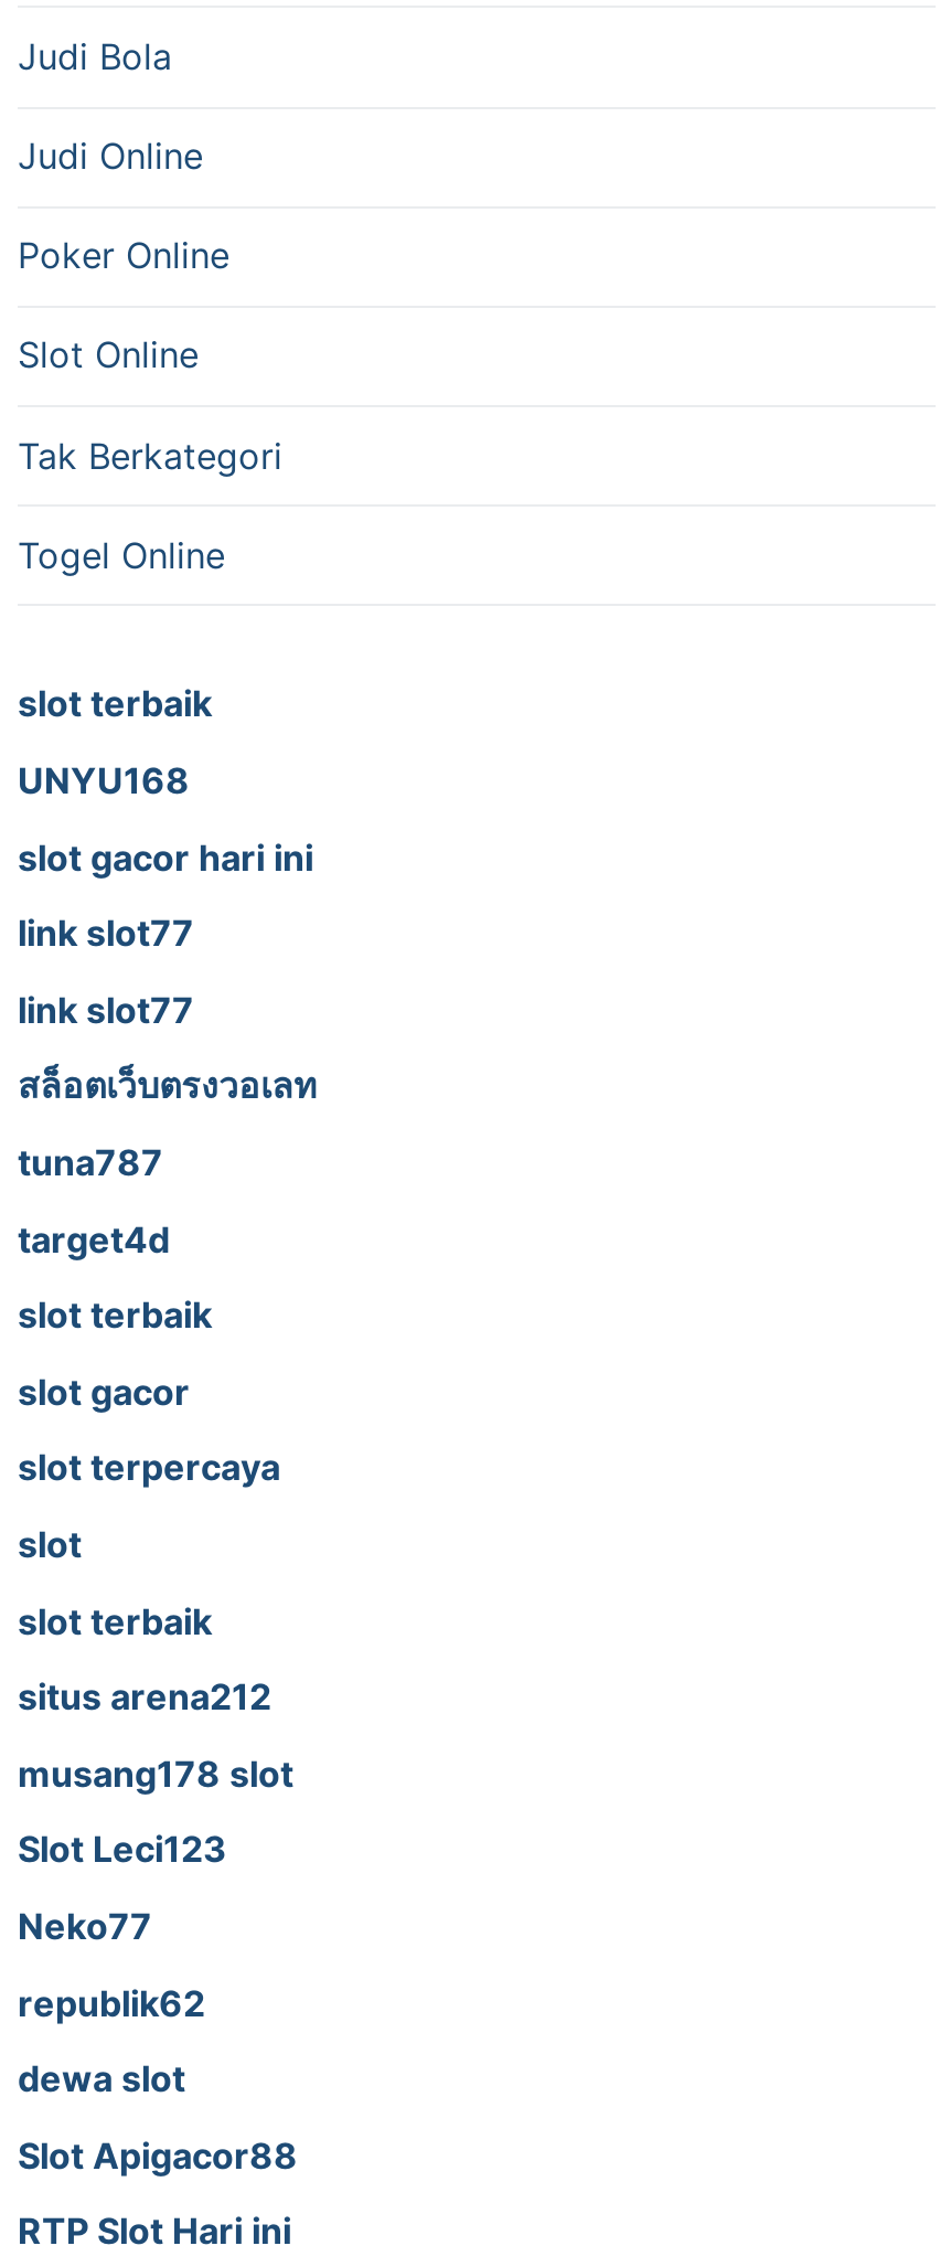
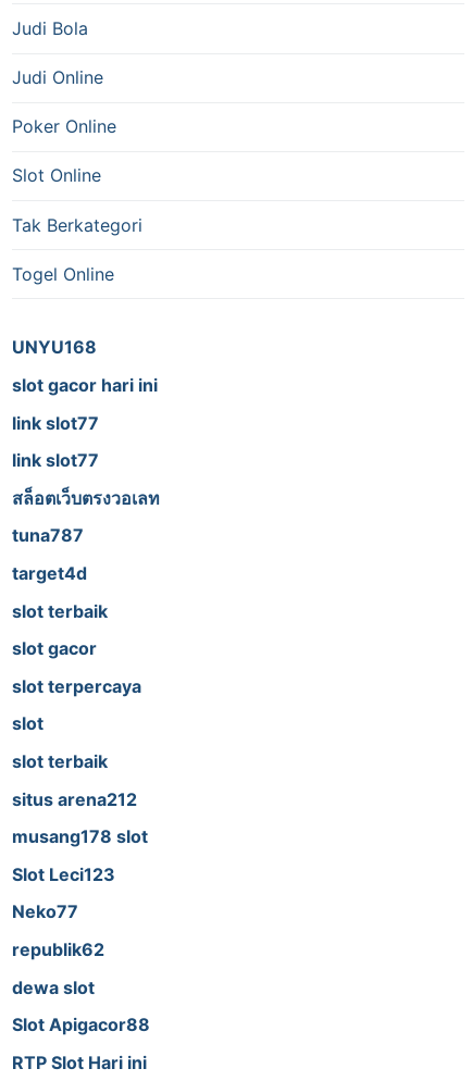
[18,682,212,726] slot terbaik -> none

